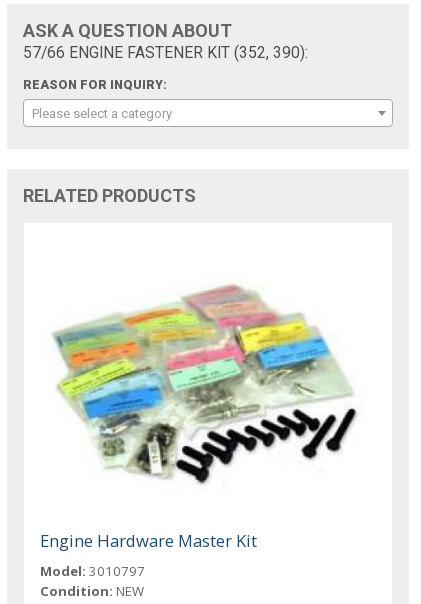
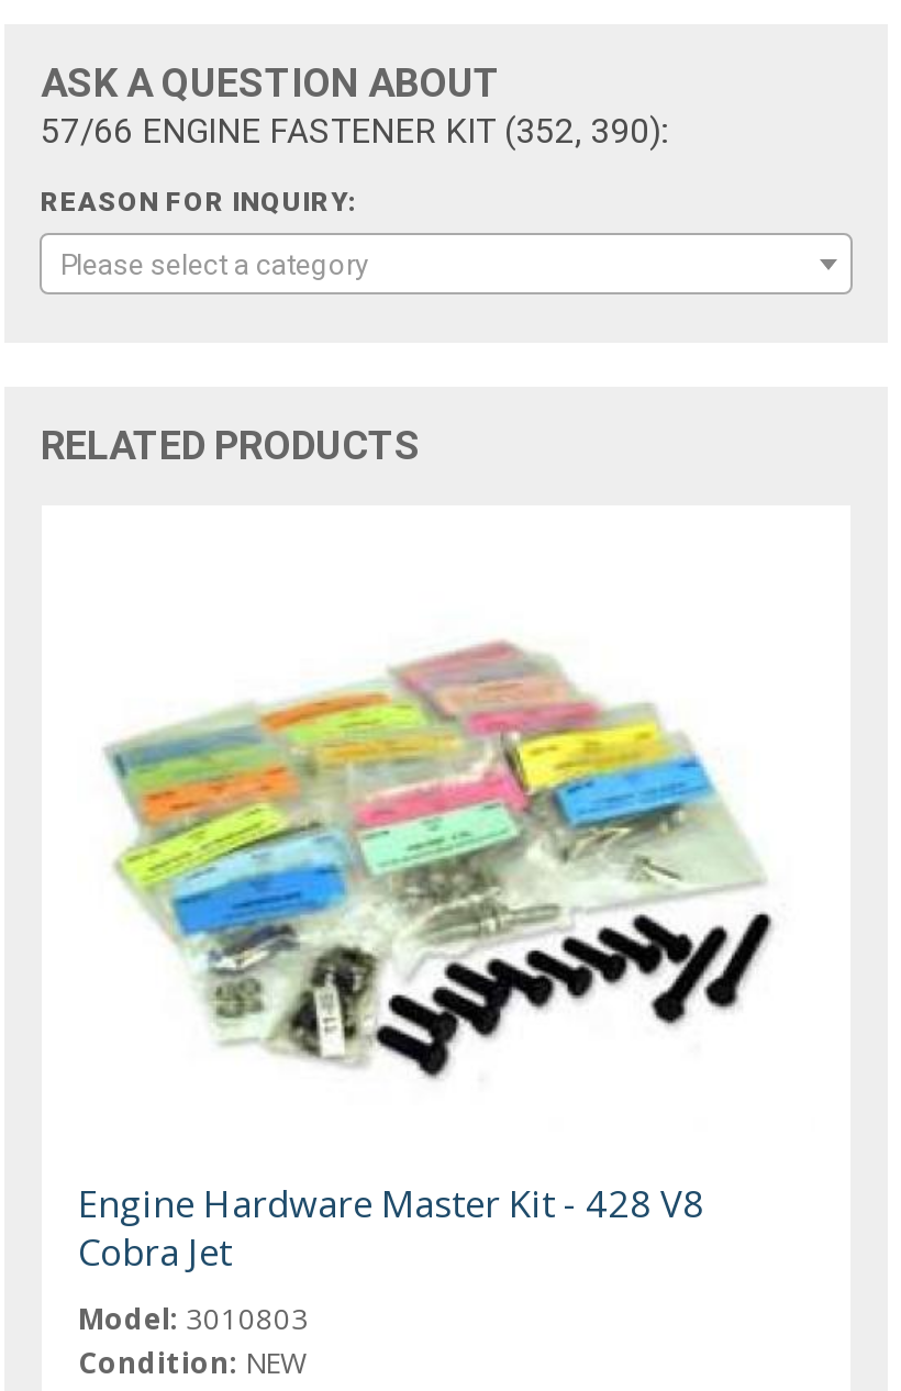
[40,528,257,579] Engine Hardware Master Kit | Model: 3010797 -> [78,1177,704,1337] Engine Hardware Master Kit - 428 V8 | Cobra Jet | Model: 3010803

